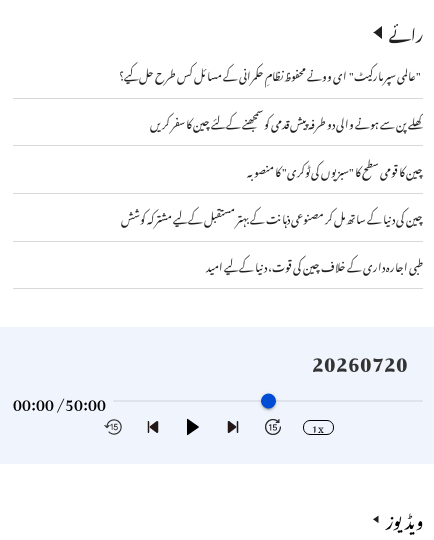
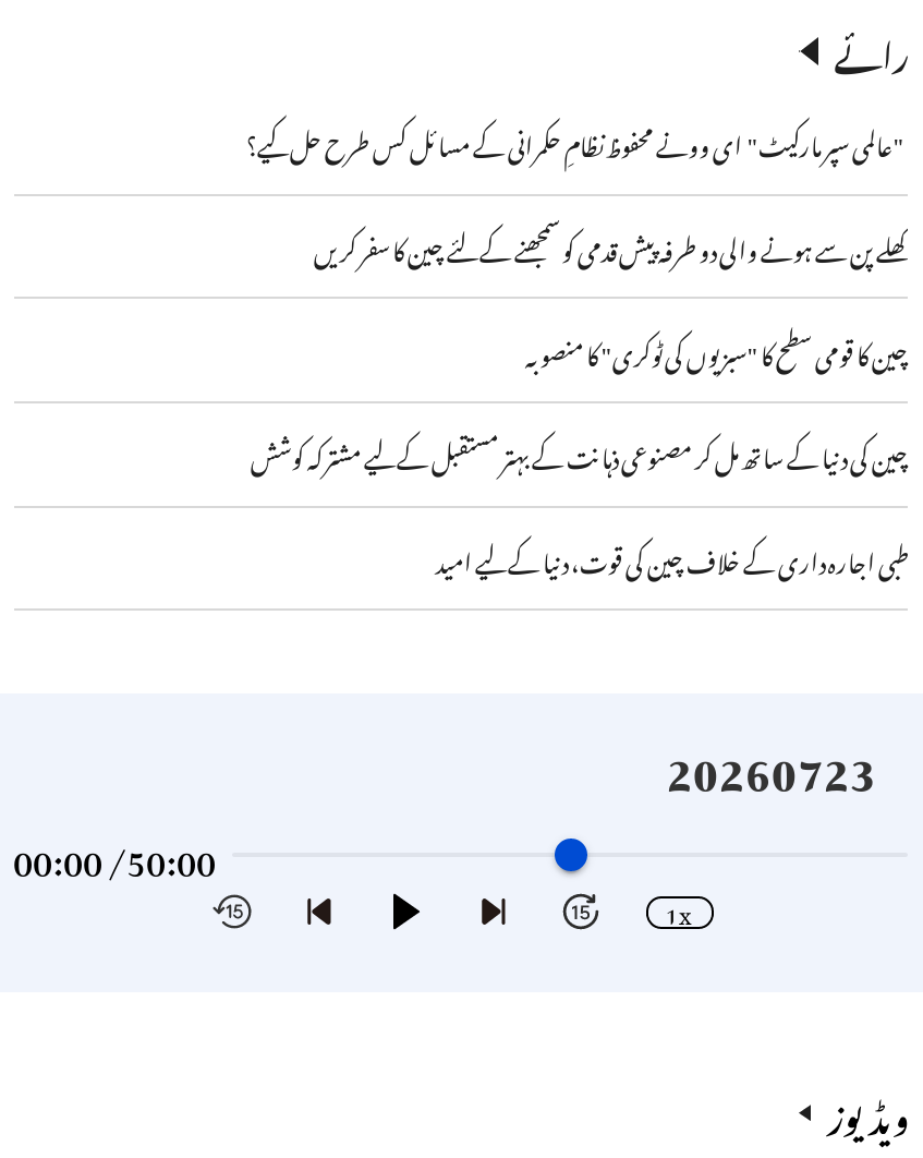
[312,334,408,384] 20260720 -> [667,710,876,819] 20260723

